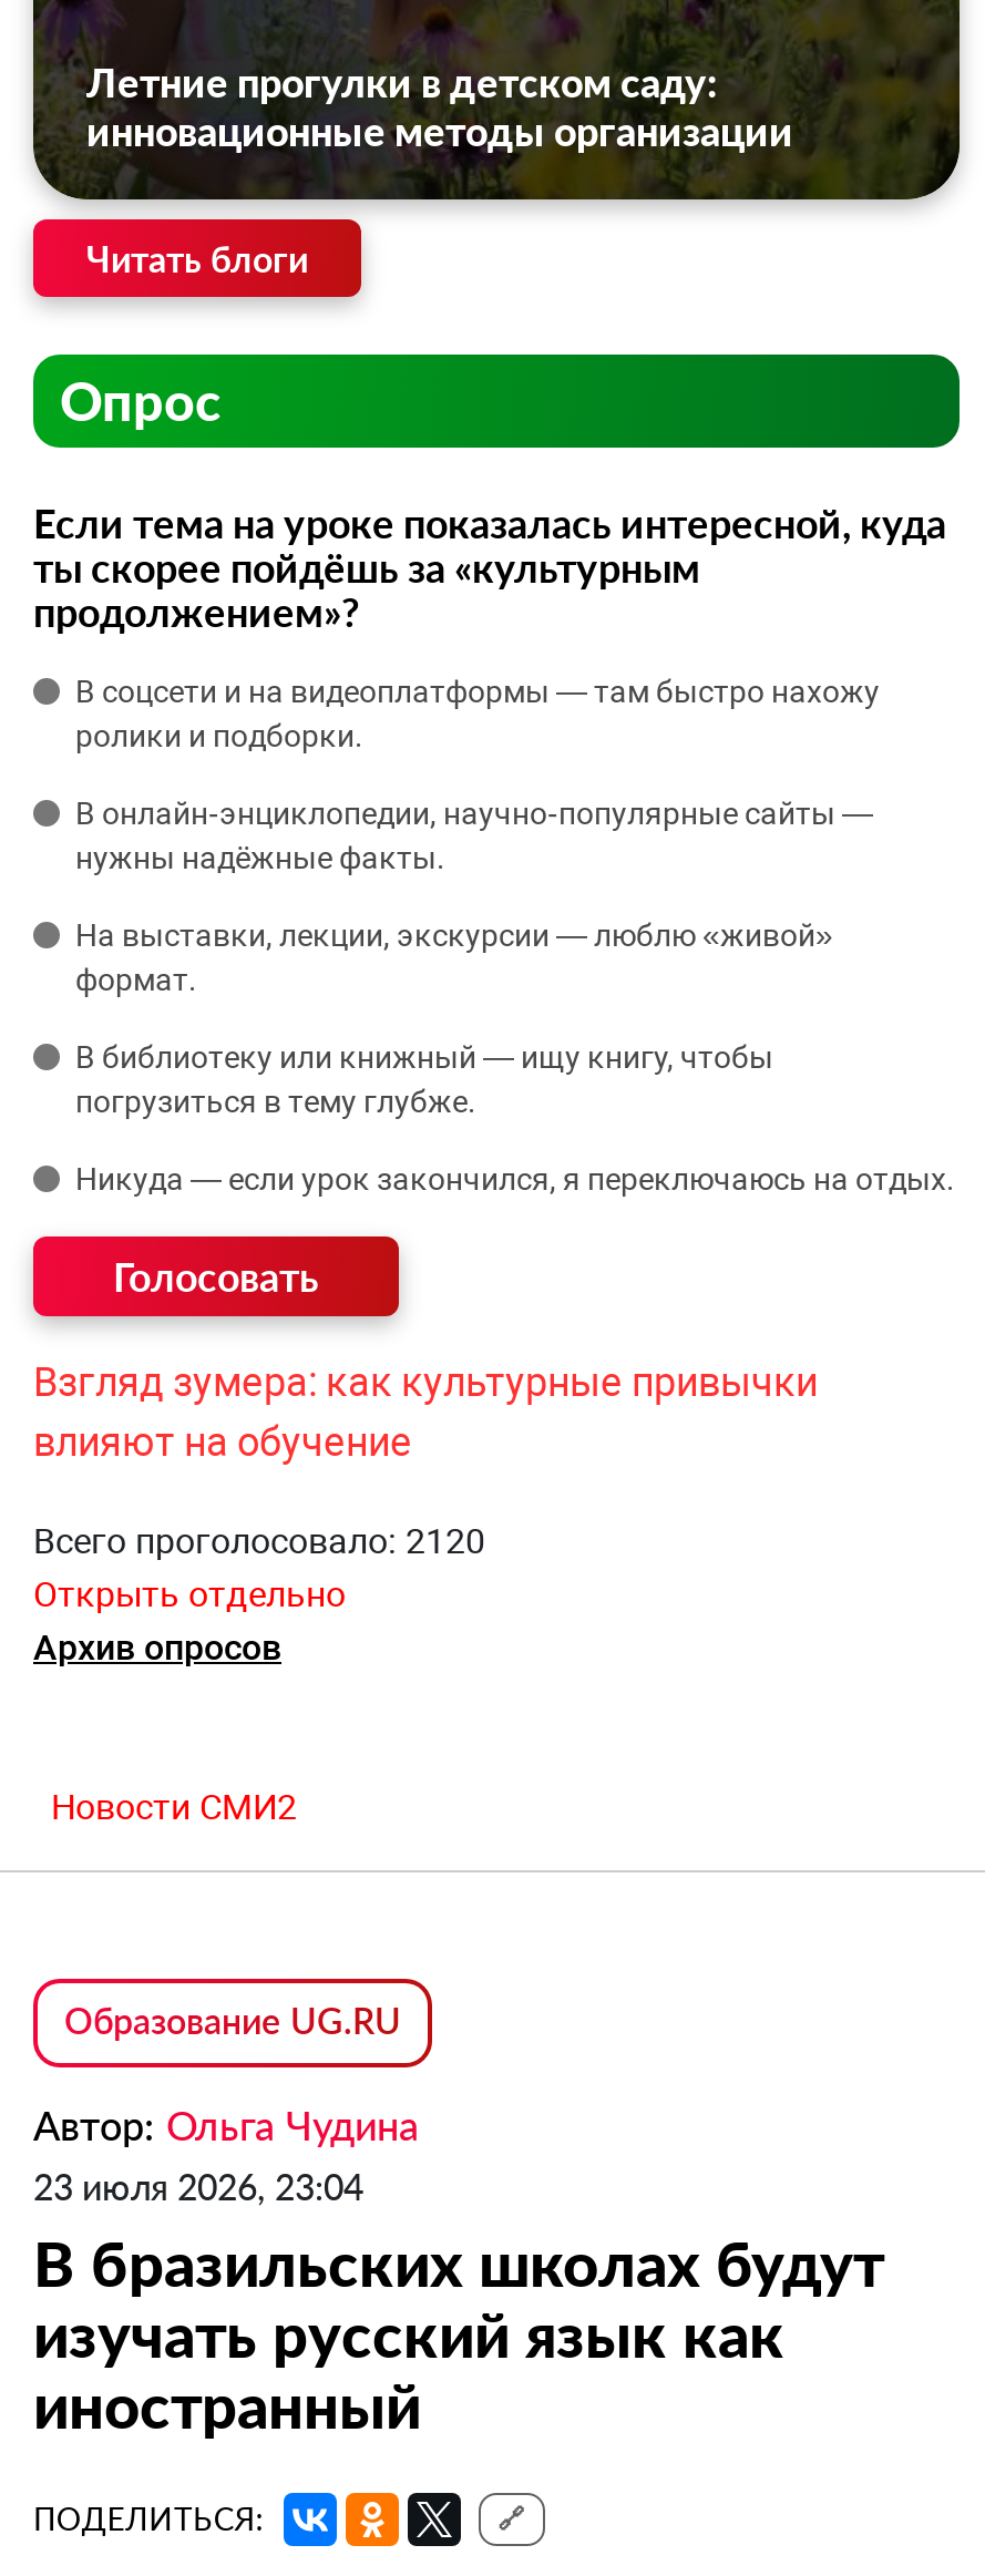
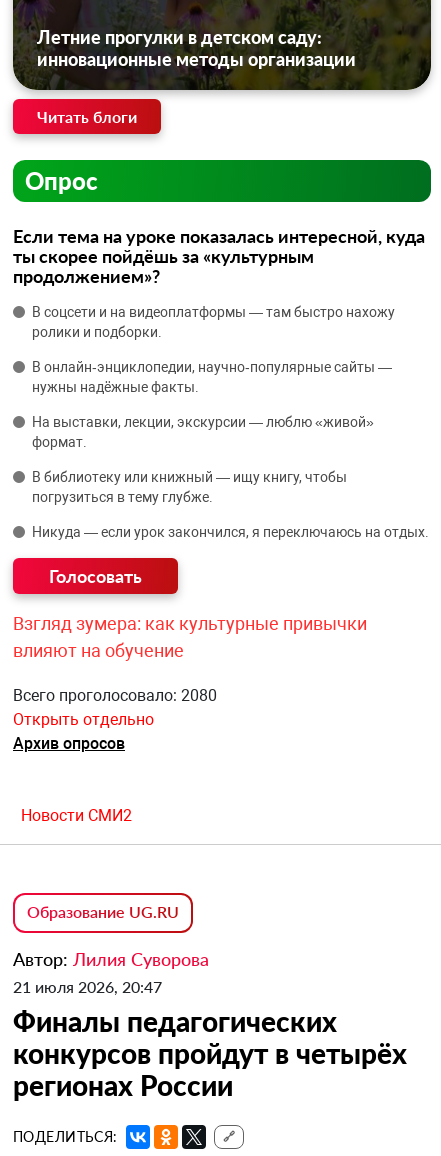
[33,1520,485,1562] Всего проголосовало: 2120 -> [13,686,217,705] Всего проголосовало: 2080
[33,2101,884,2442] Автор: Ольга Чудина | 23 июля 2026, 23:04 | В бразильских школах будут | изучать русский язык как | иностранный -> [13,948,407,1102] Автор: Лилия Суворова | 21 июля 2026, 20:47 | Финалы педагогических | конкурсов пройдут в четырёх | регионах России

